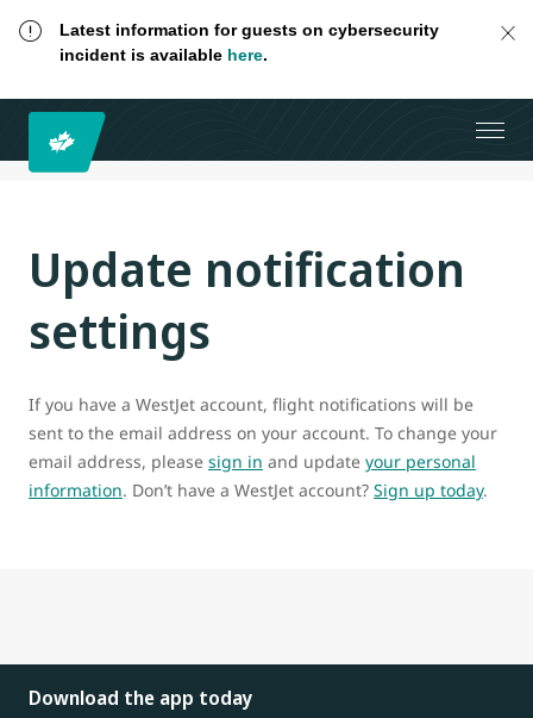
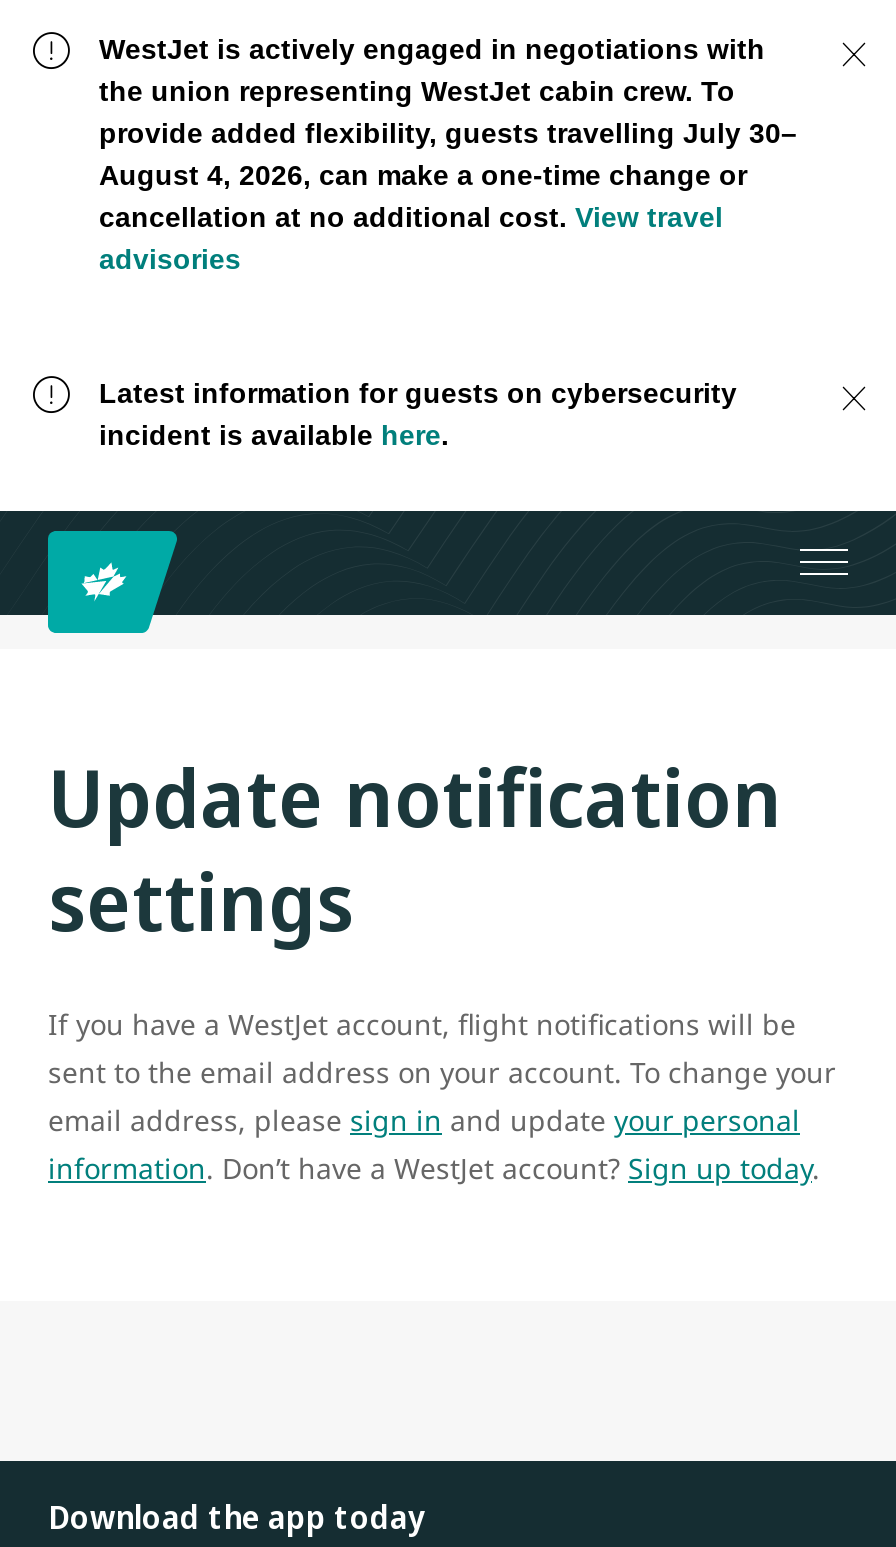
none -> [99,33,797,275] WestJet is actively engaged in negotiations with | the union representing WestJet cabin crew. To | provide added flexibility, guests travelling July 30– | August 4, 2026, can make a one-time change or | cancellation at no additional cost. View travel | advisories

